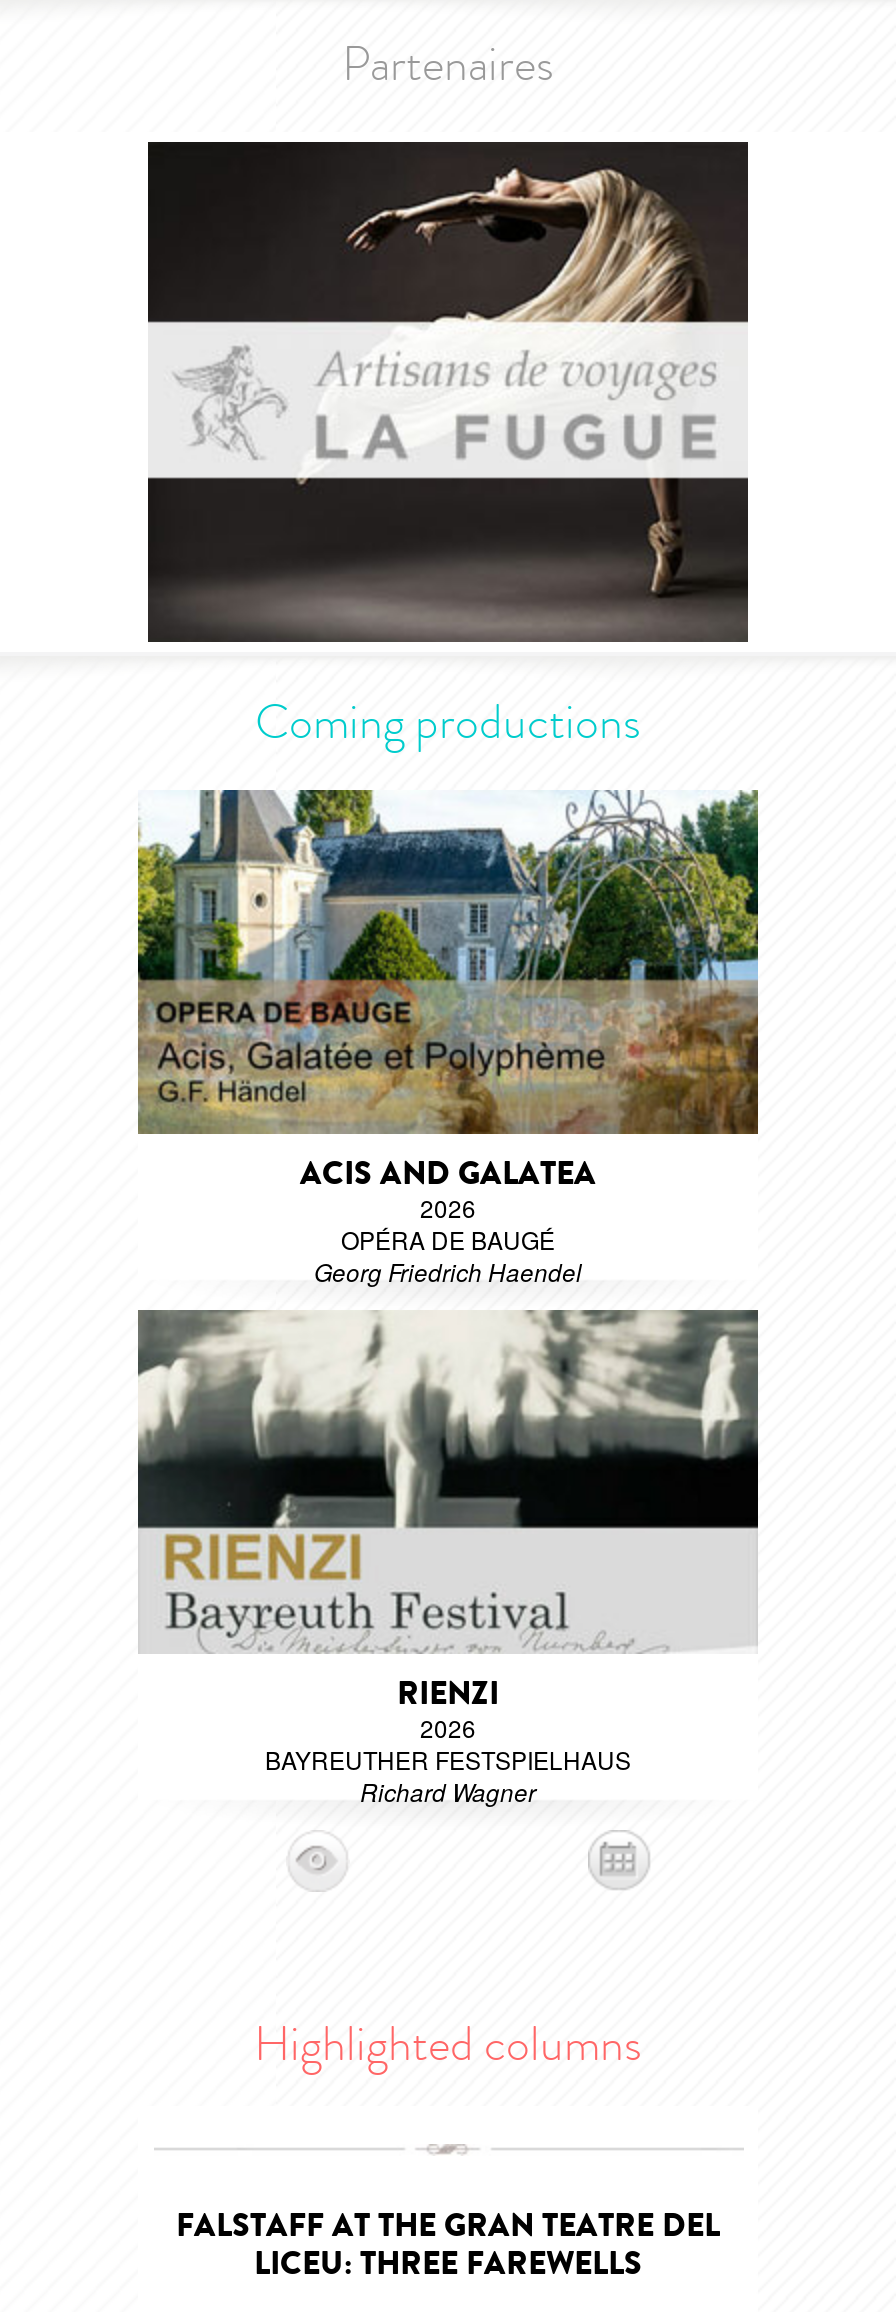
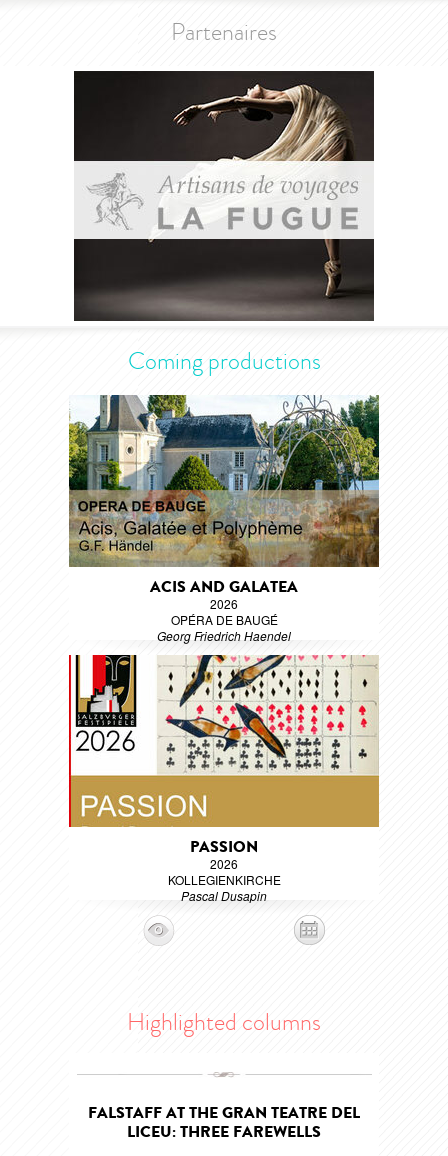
[136,1308,760,1714] [image] | RIENZI -> [68,654,380,857] [image] | PASSION
[265,1742,631,1808] BAYREUTHER FESTSPIELHAUS | Richard Wagner -> [167,871,280,904] KOLLEGIENKIRCHE | Pascal Dusapin

